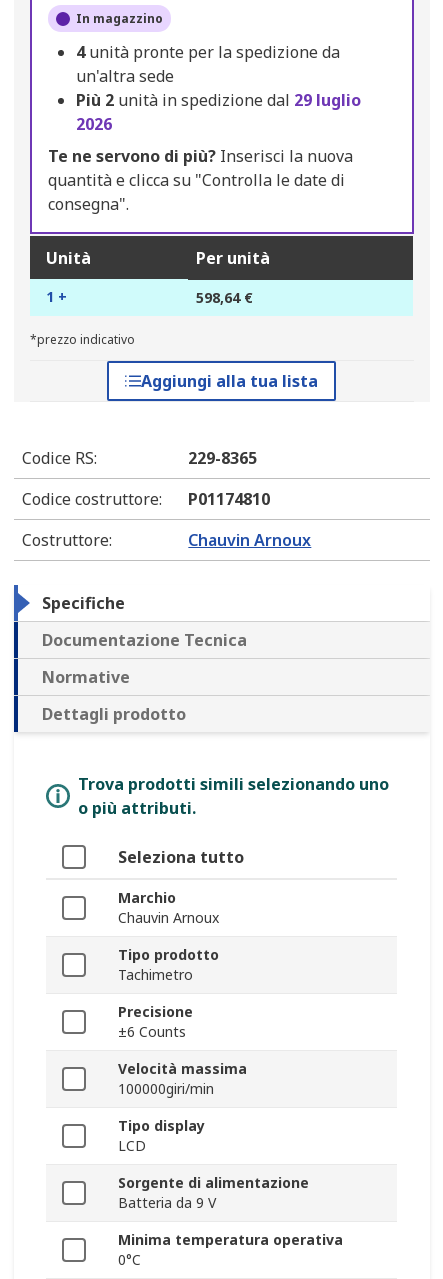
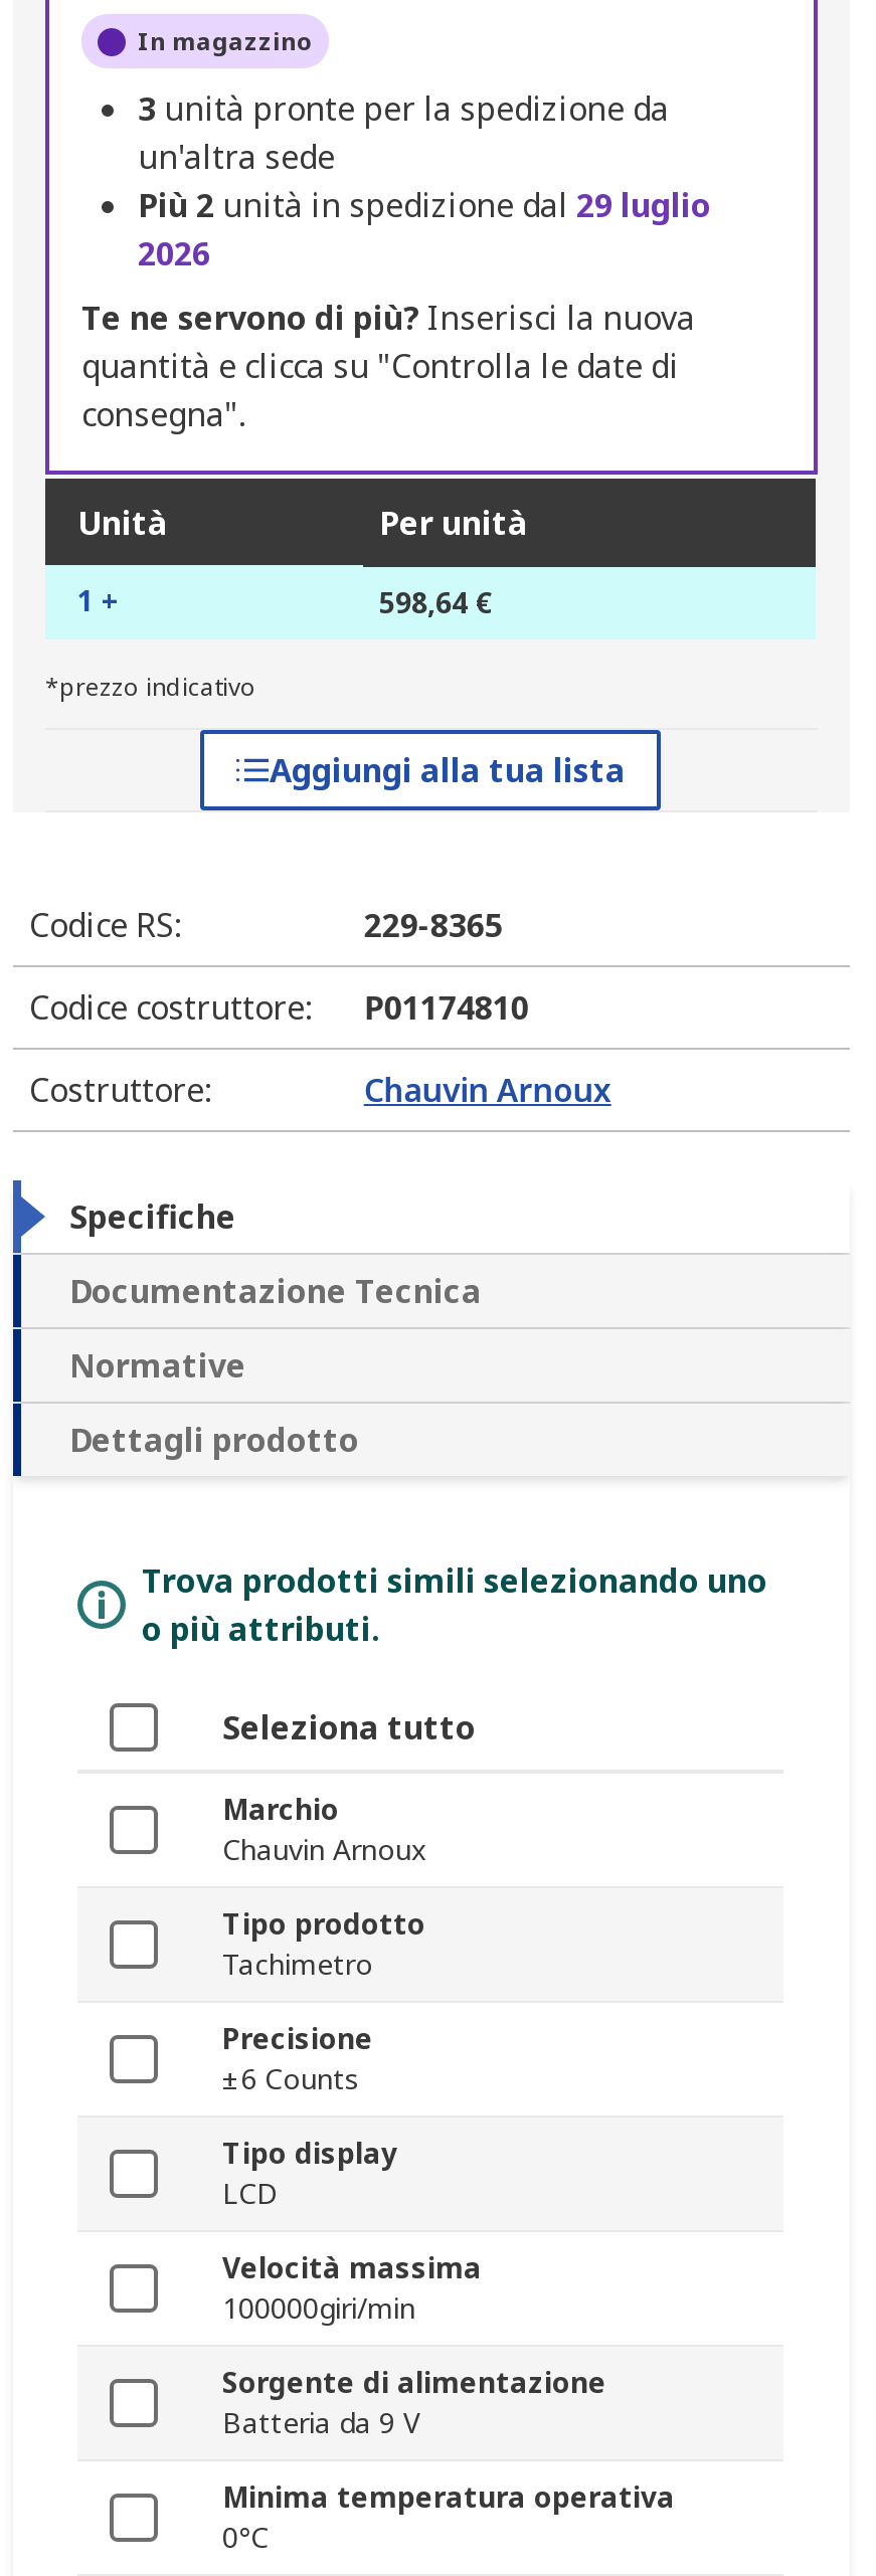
[76,41,340,63] 4 unità pronte per la spedizione da -> [138,87,669,132] 3 unità pronte per la spedizione da
moved [118,1059,247,1098] -> [222,2249,482,2328]: Velocità massima | 100000giri/min
moved [118,1116,205,1155] -> [222,2135,397,2213]: Tipo display | LCD

